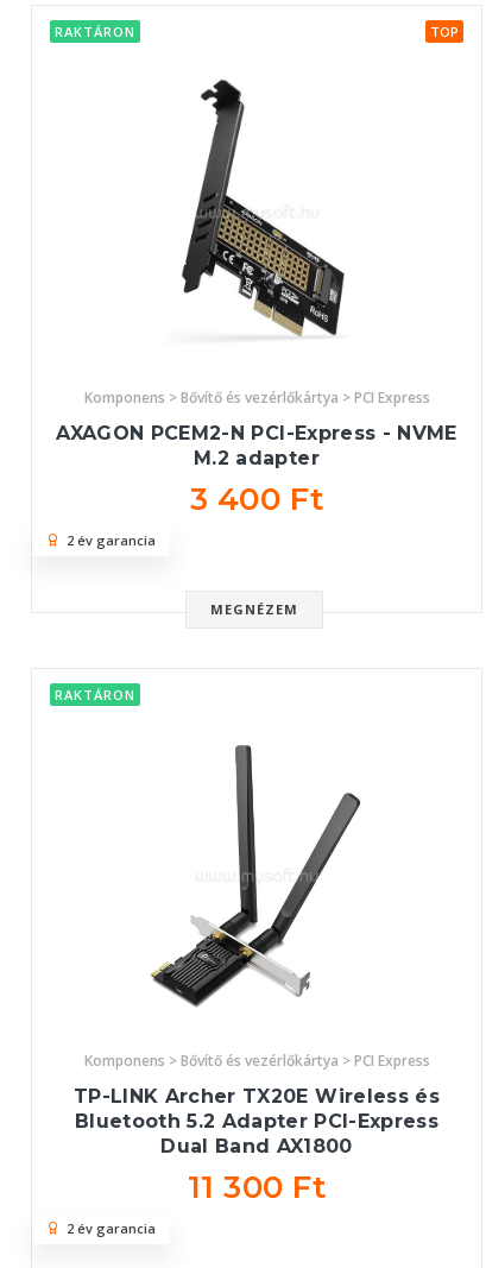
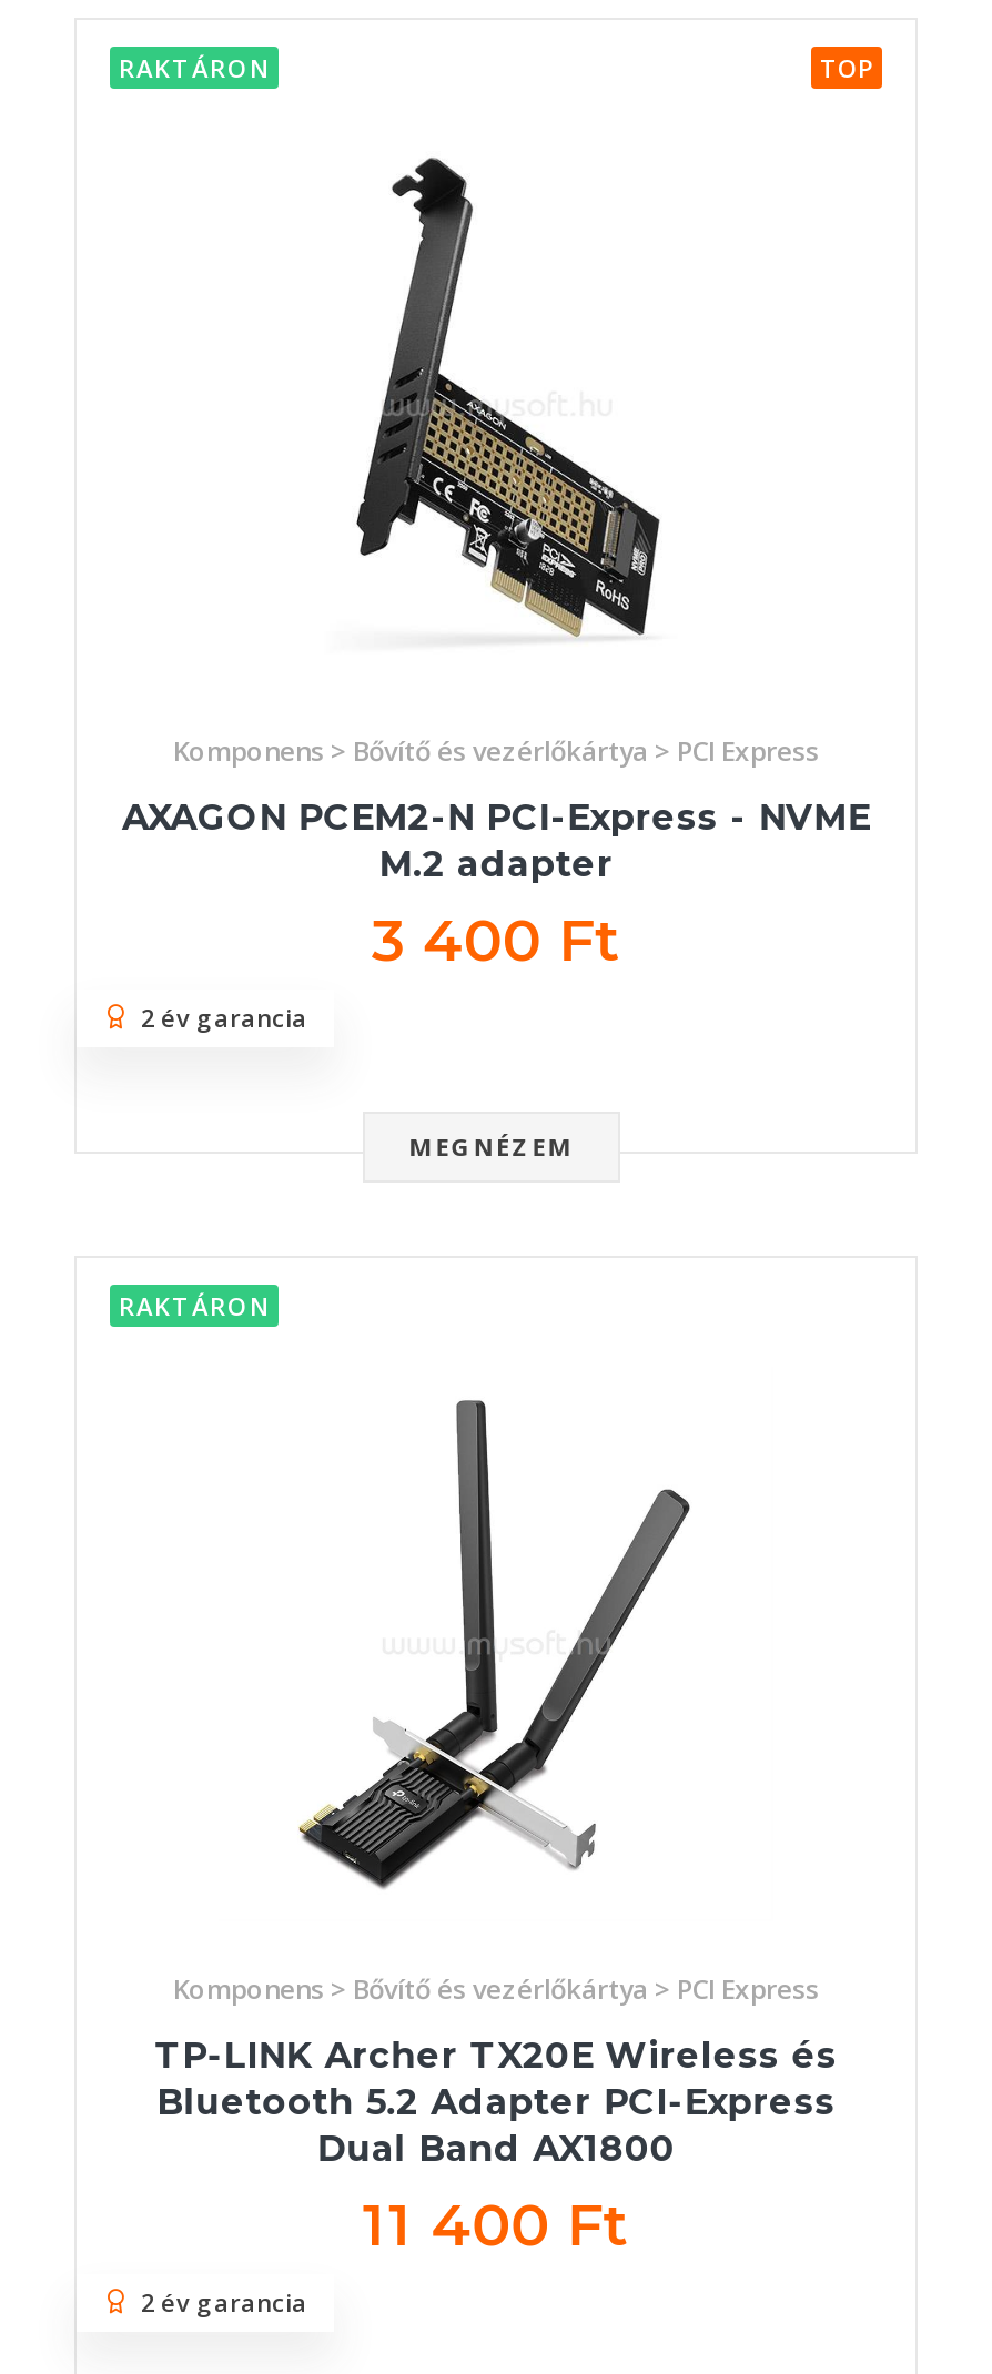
[187,1168,326,1206] 11 300 Ft -> [363,2190,629,2261] 11 400 Ft

